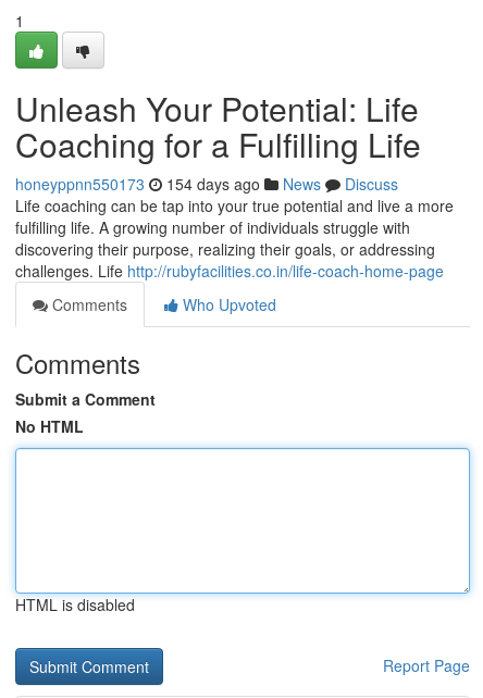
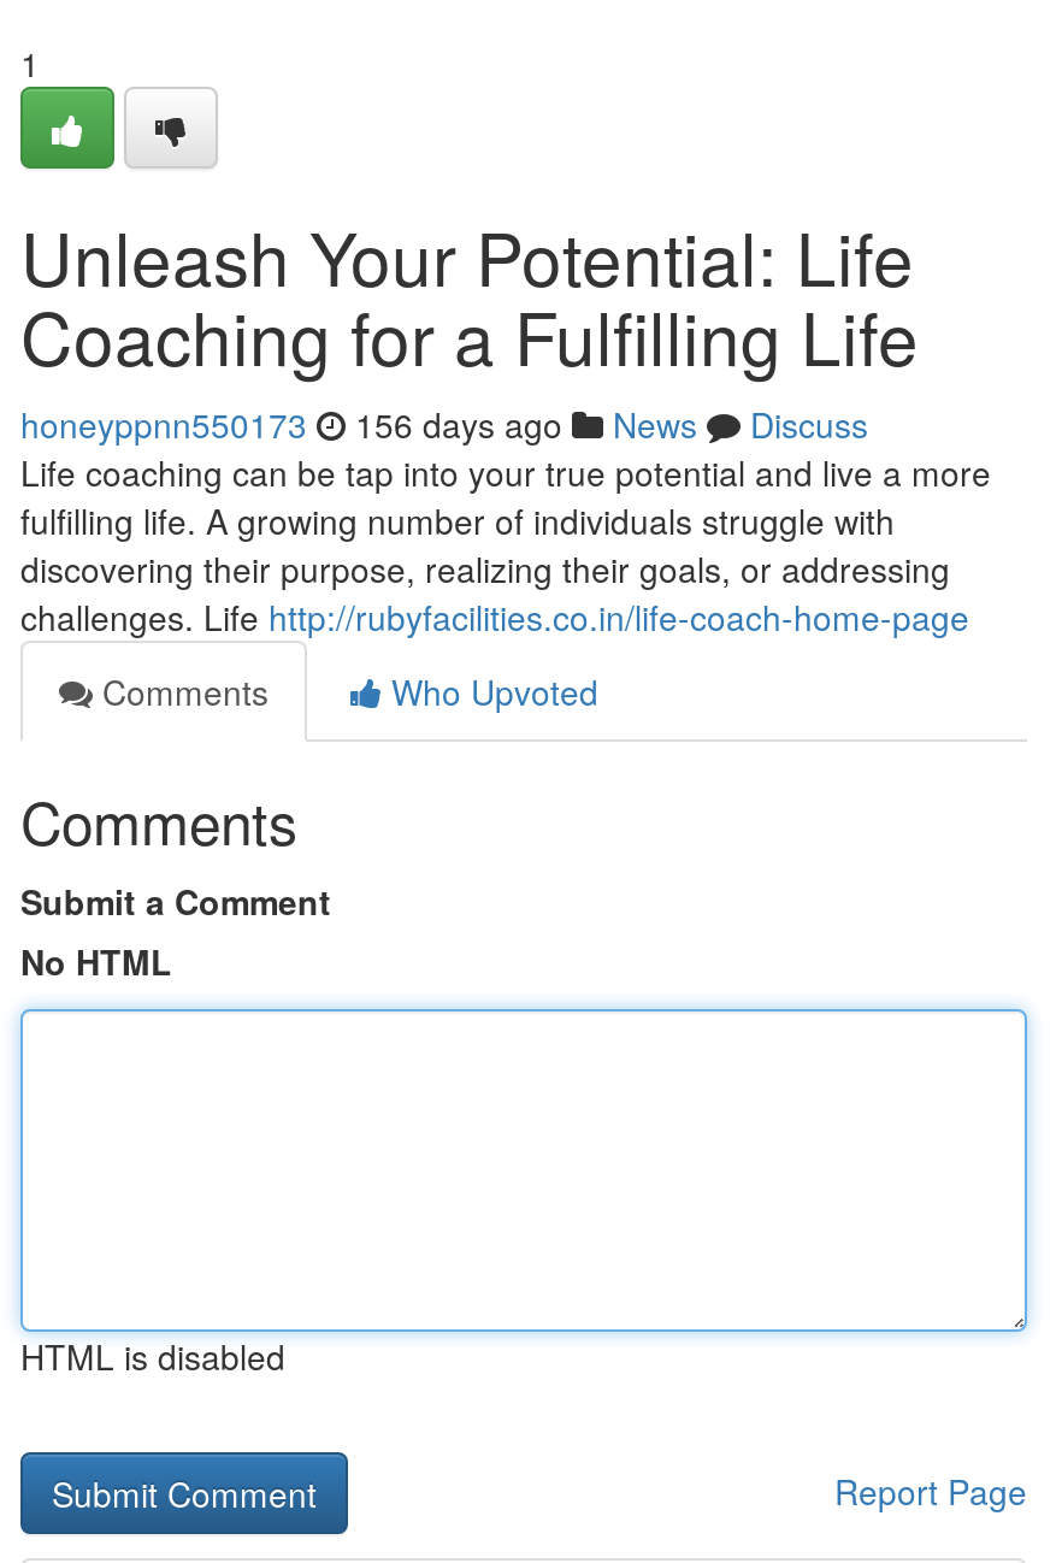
[15,173,398,195] honeyppnn550173 154 days ago News Discuss -> [20,400,868,448] honeyppnn550173 156 days ago News Discuss

